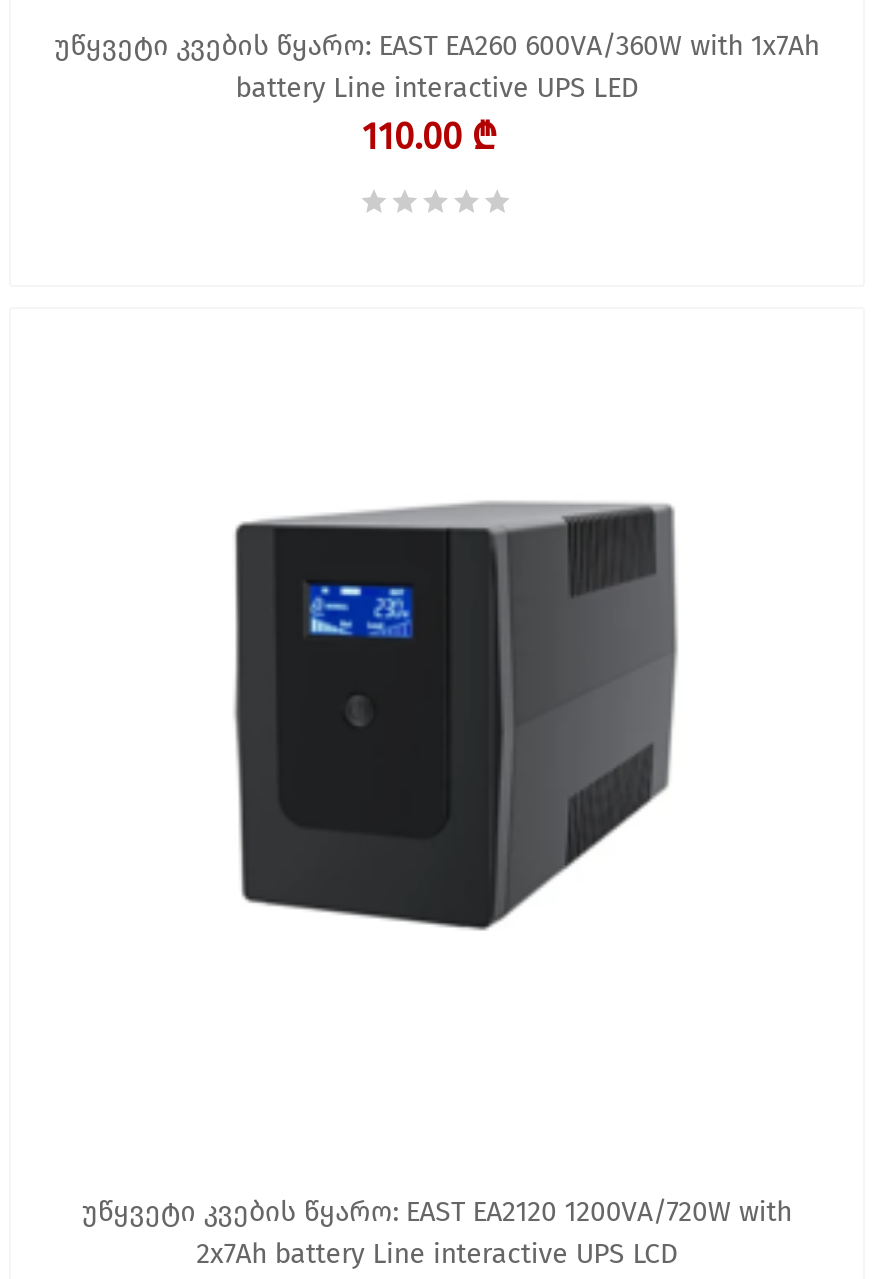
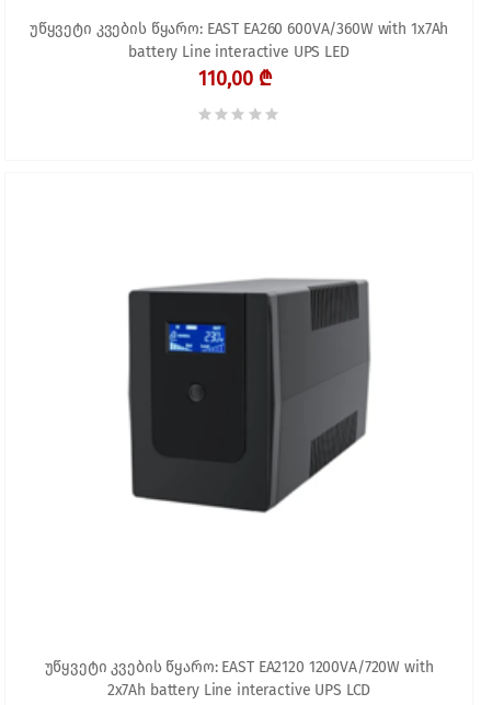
[362,121,496,157] 110.00 ₾ -> [198,70,271,90] 110,00 ₾

